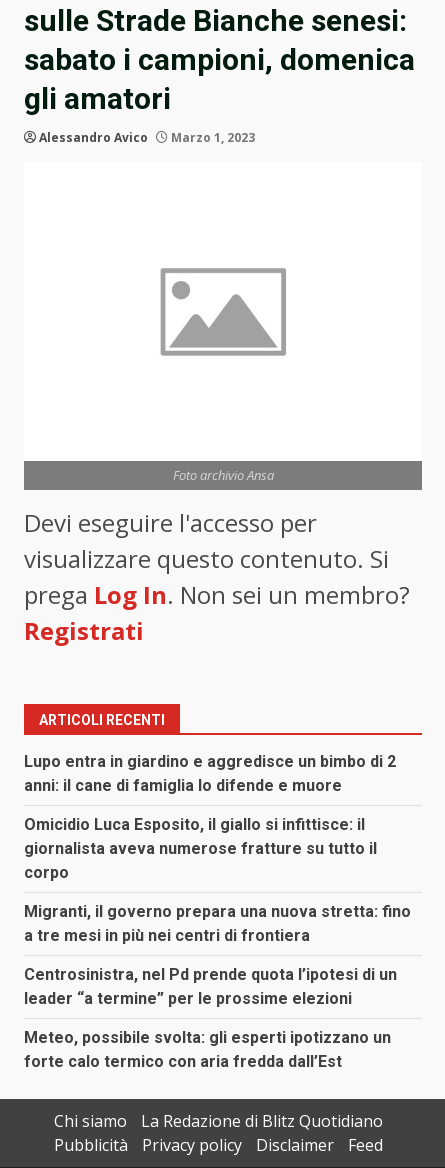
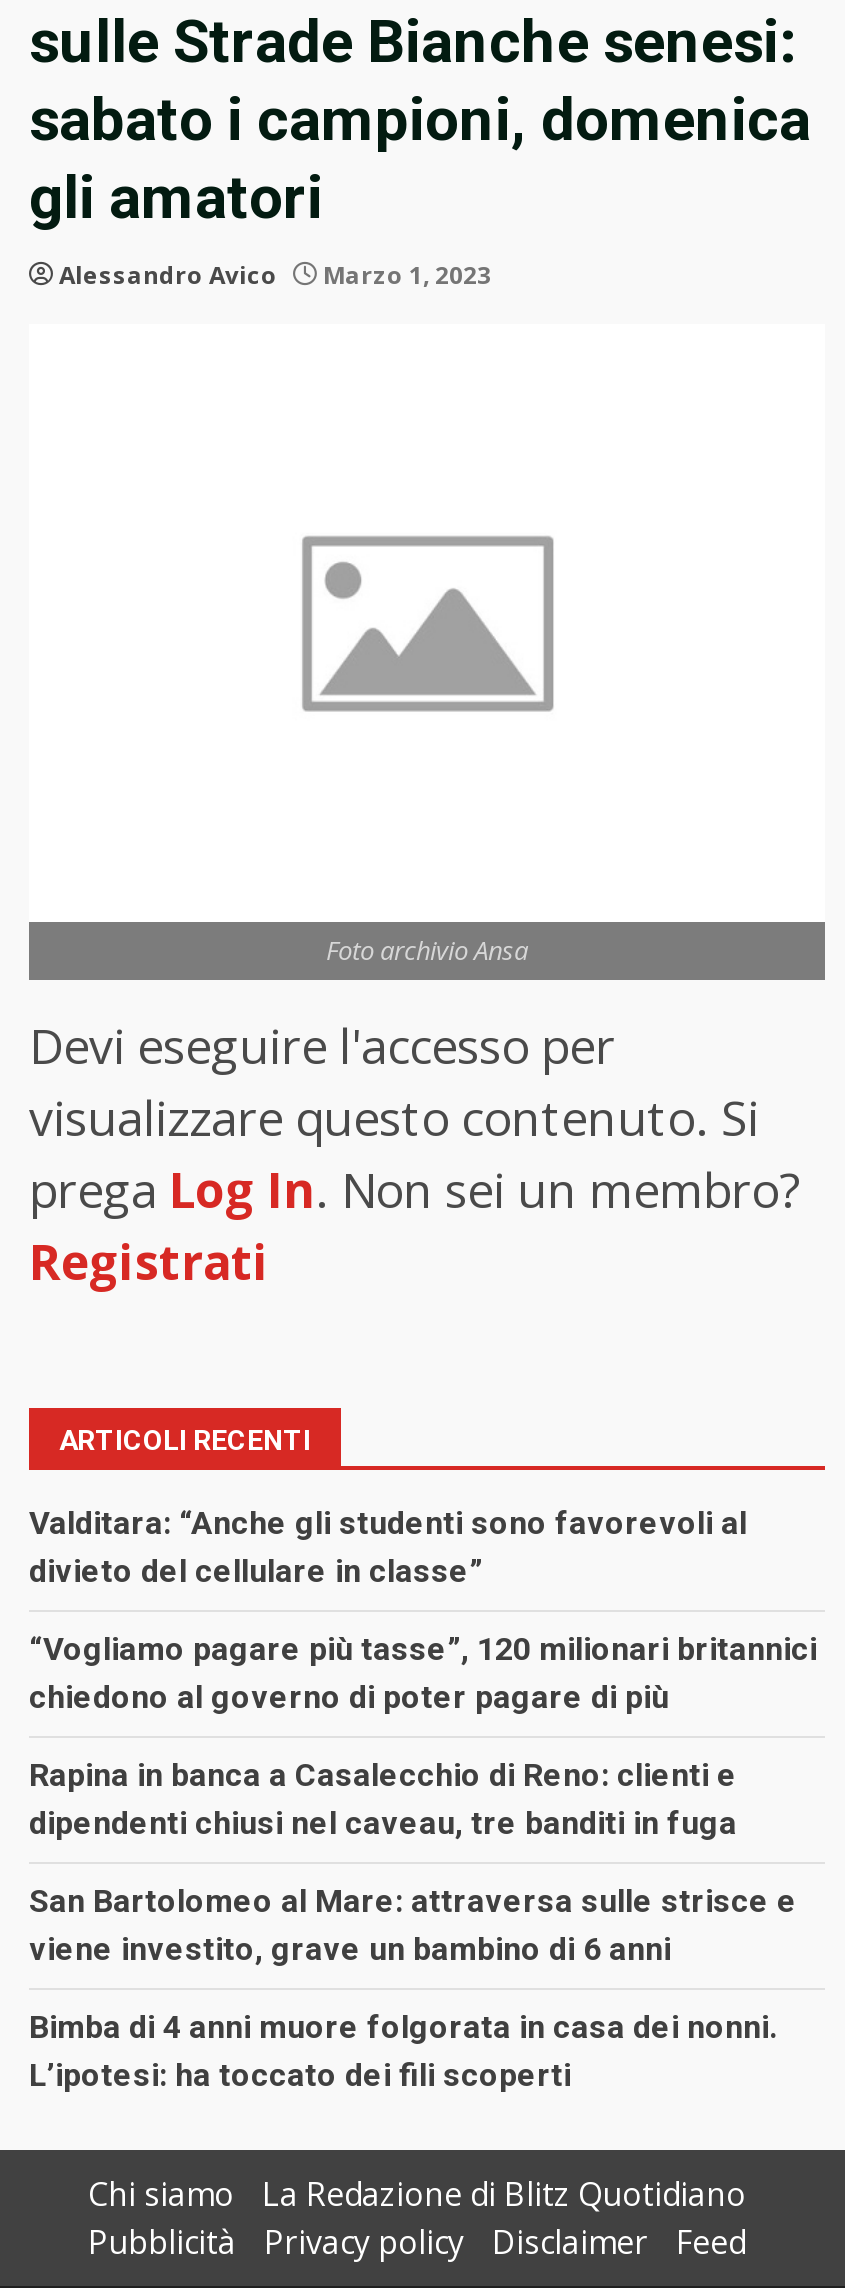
[24,752,396,795] Lupo entra in giardino e aggredisce un bimbo di 2 | anni: il cane di famiglia lo difende e muore -> [29,1503,747,1589] Valditara: “Anche gli studenti sono favorevoli al | divieto del cellulare in classe”
[24,815,377,882] Omicidio Luca Esposito, il giallo si infittisce: il | giornalista aveva numerose fratture su tutto il | corpo -> [29,1629,817,1715] “Vogliamo pagare più tasse”, 120 milionari britannici | chiedono al governo di poter pagare di più
[24,902,411,945] Migranti, il governo prepara una nuova stretta: fino | a tre mesi in più nei centri di frontiera -> [29,1755,737,1841] Rapina in banca a Casalecchio di Reno: clienti e | dipendenti chiusi nel caveau, tre banditi in fuga
[24,965,397,1008] Centrosinistra, nel Pd prende quota l’ipotesi di un | leader “a termine” per le prossime elezioni -> [29,1881,797,1967] San Bartolomeo al Mare: attraversa sulle strisce e | viene investito, grave un bambino di 6 anni
[24,1028,391,1071] Meteo, possibile svolta: gli esperti ipotizzano un | forte calo termico con aria fredda dall’Est -> [29,2007,777,2093] Bimba di 4 anni muore folgorata in casa dei nonni. | L’ipotesi: ha toccato dei fili scoperti

